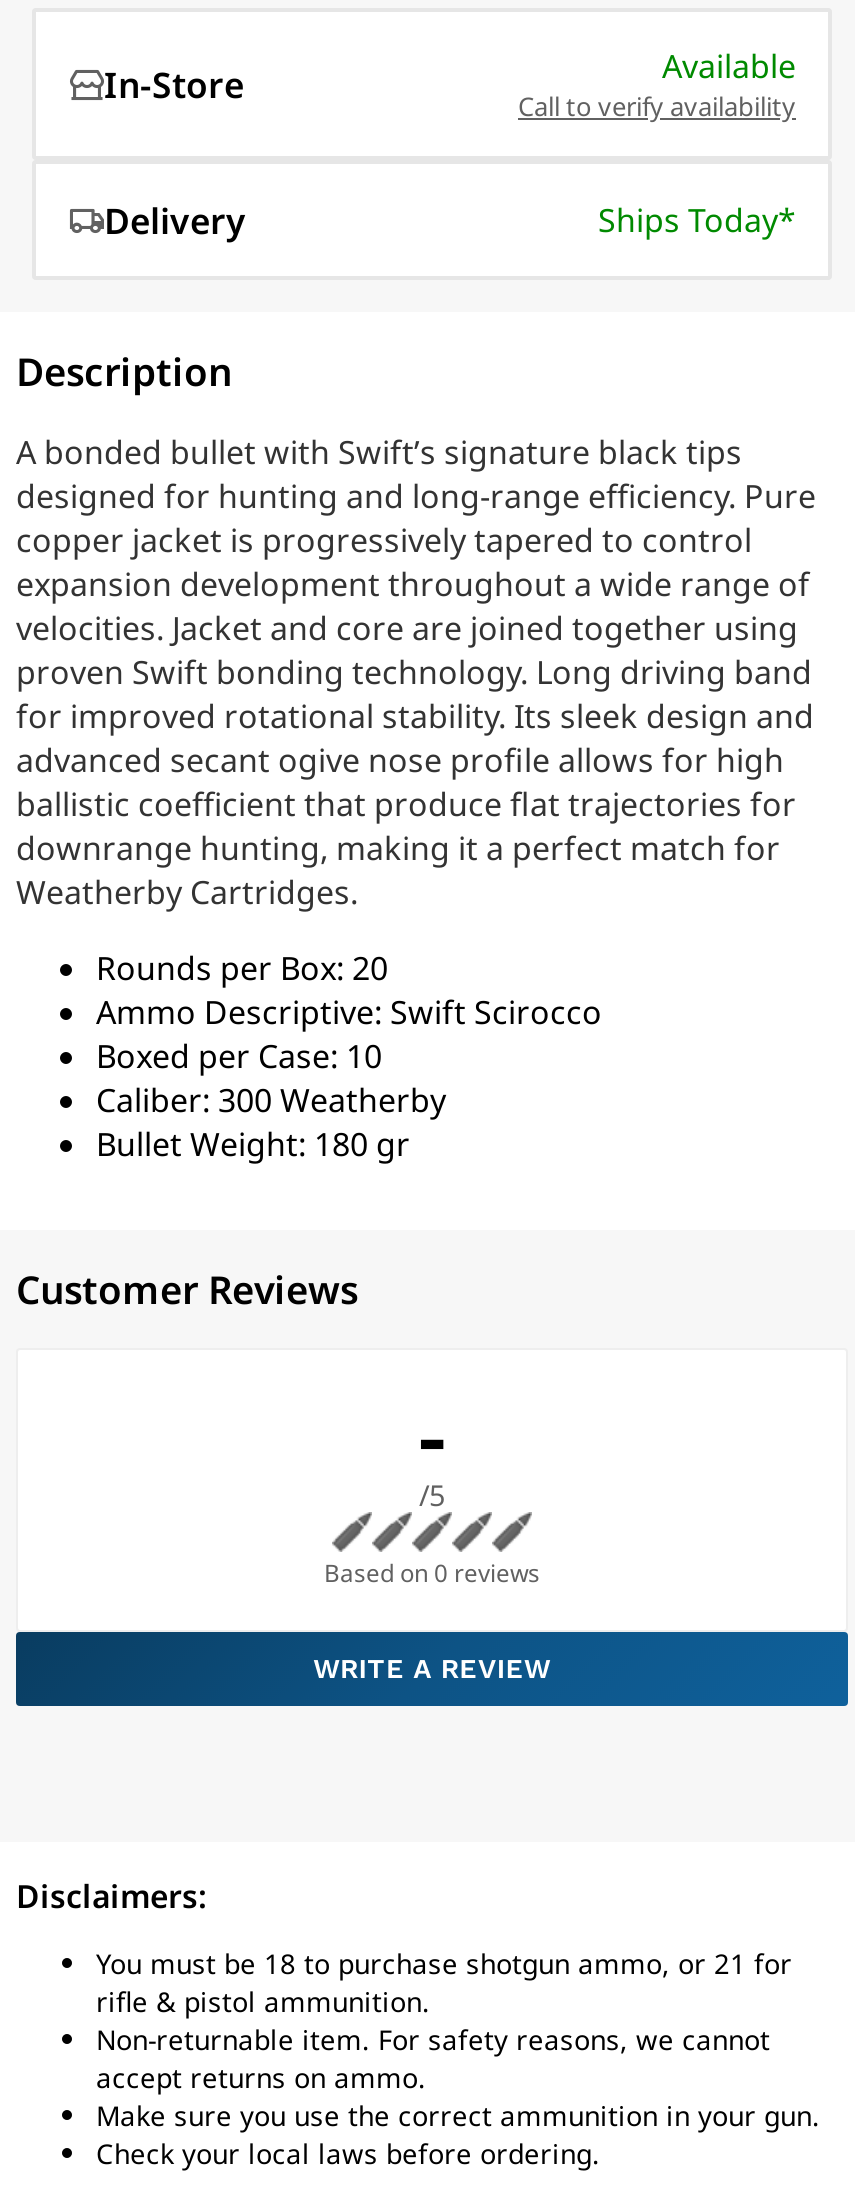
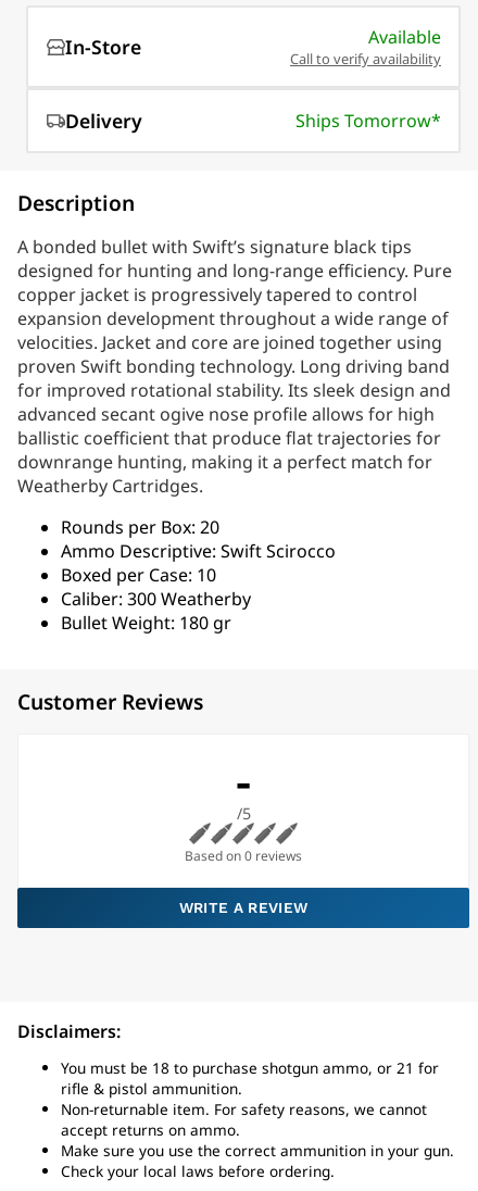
[598,198,796,242] Ships Today* -> [295,109,441,133] Ships Tomorrow*

